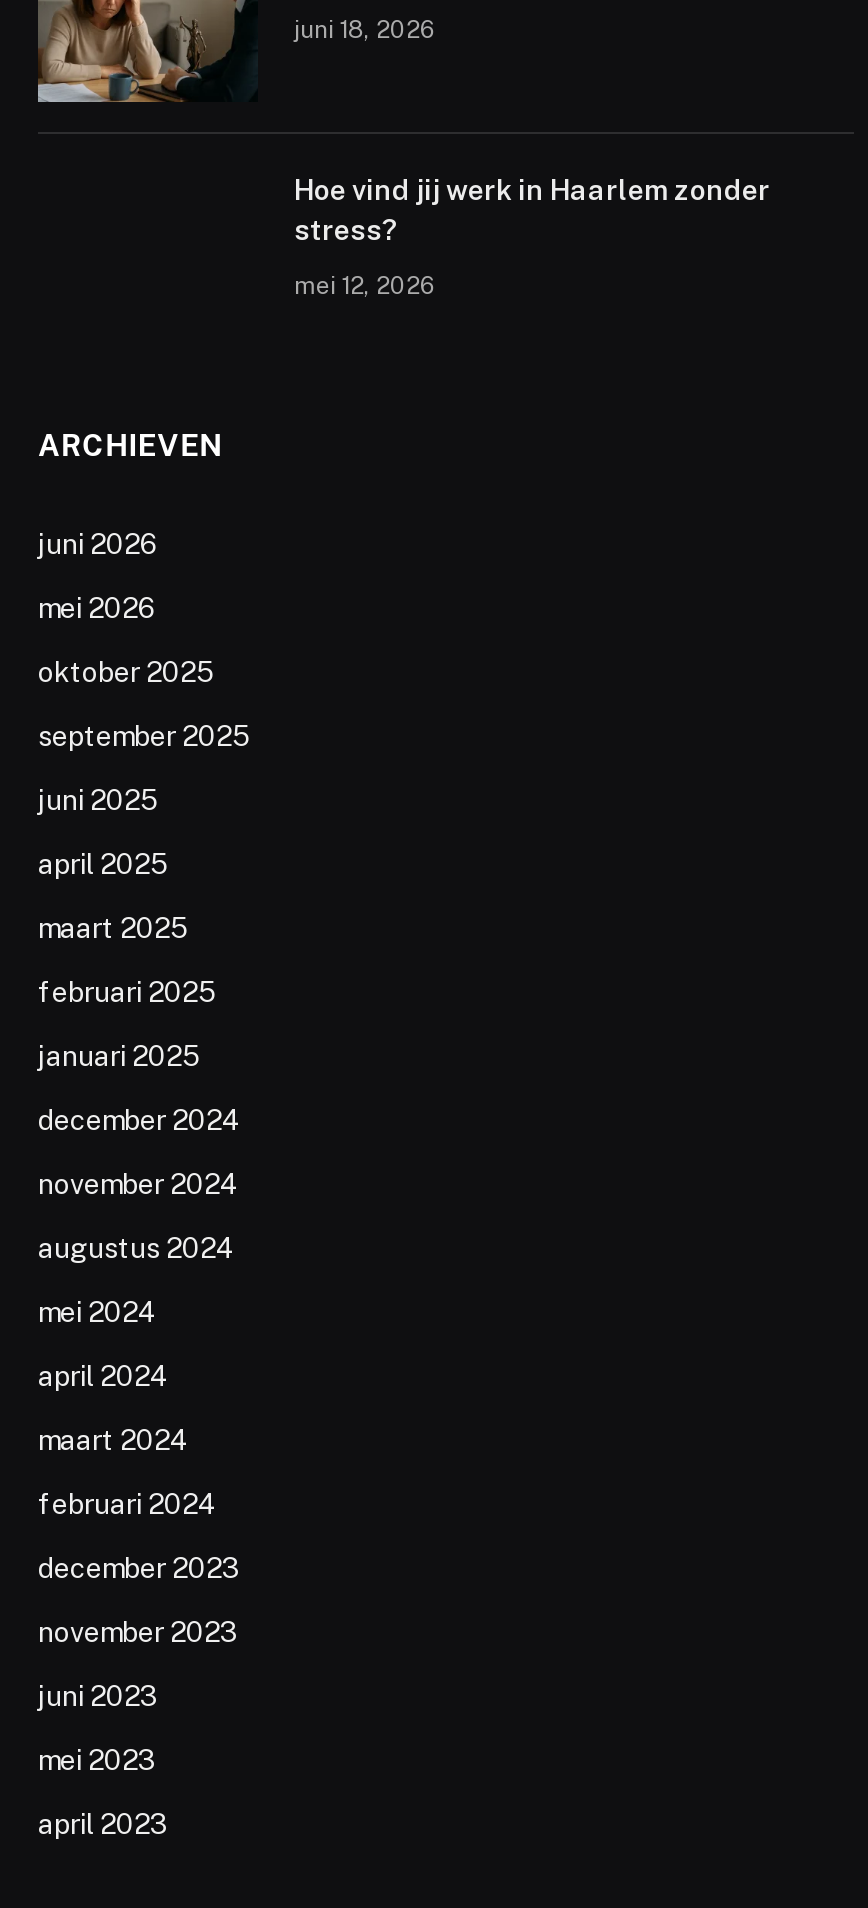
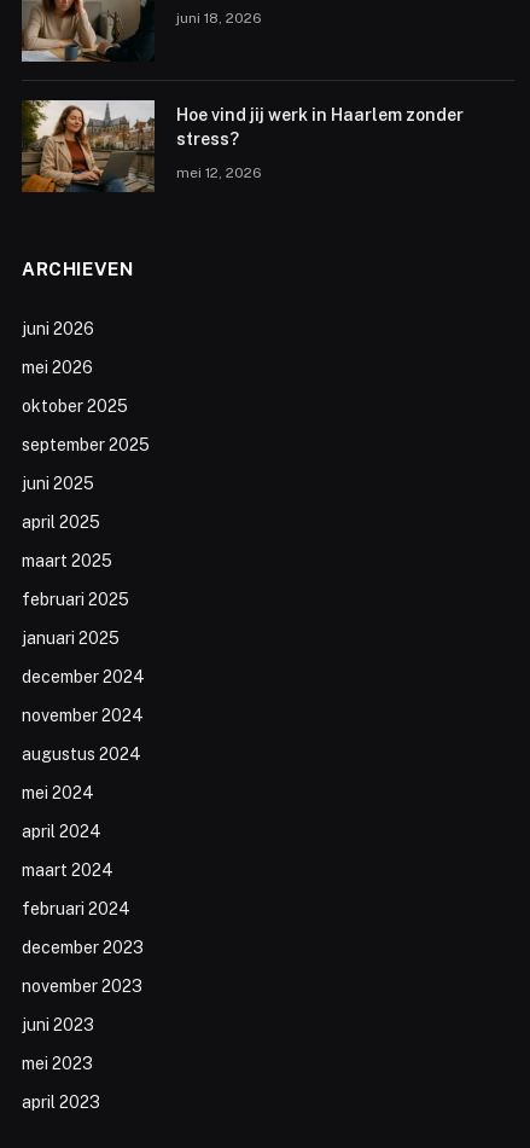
none -> [21,99,156,193] [image]

